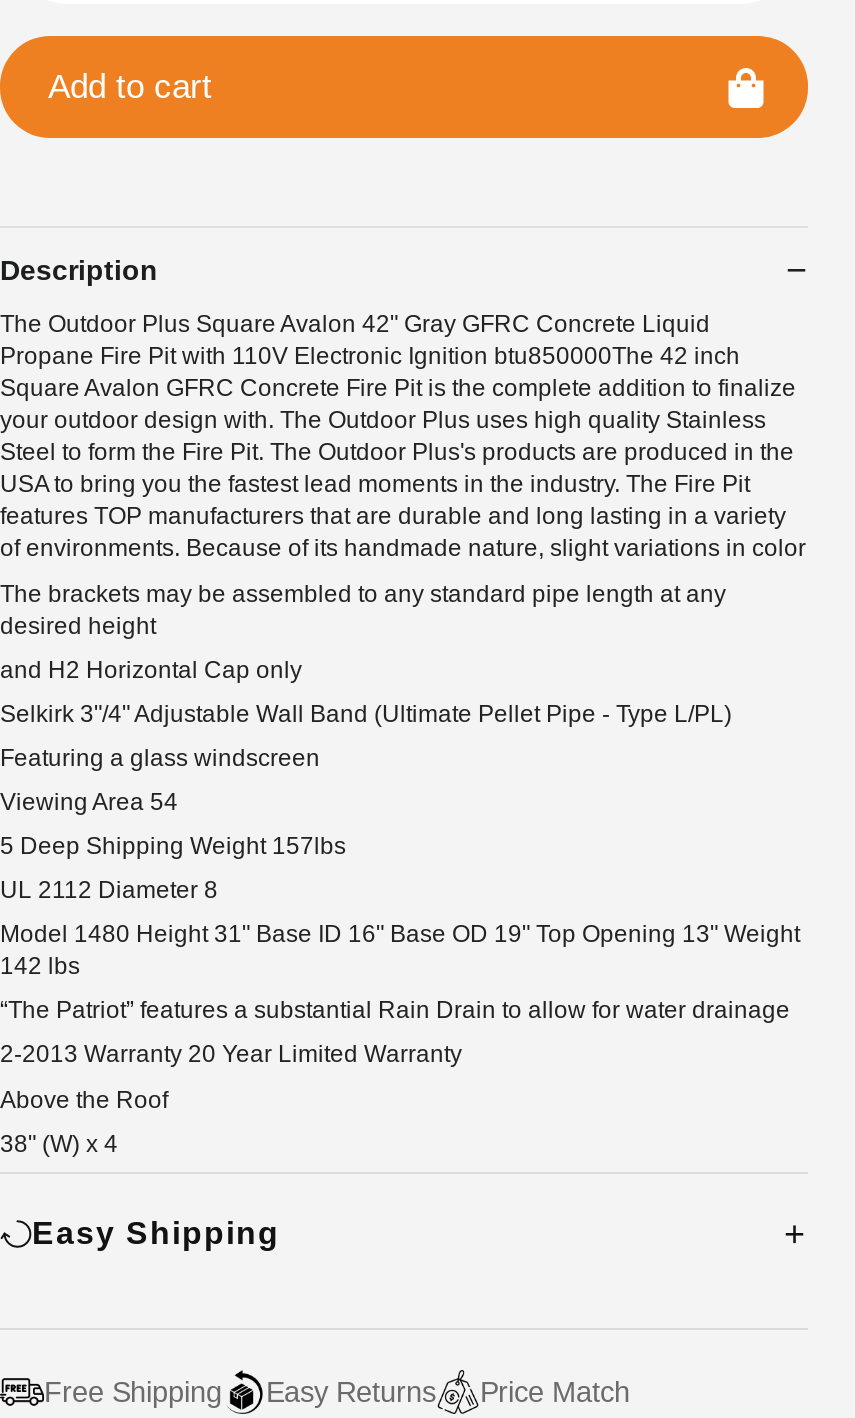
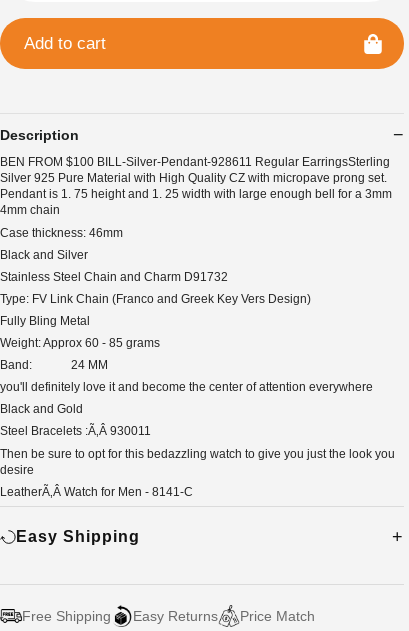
[0,311,806,563] The Outdoor Plus Square Avalon 42" Gray GFRC Concrete Liquid | Propane Fire Pit with 110V Electronic Ignition btu850000The 42 inch | Square Avalon GFRC Concrete Fire Pit is the complete addition to finalize | your outdoor design with. The Outdoor Plus uses high quality Stainless | Steel to form the Fire Pit. The Outdoor Plus's products are produced in the | USA to bring you the fastest lead moments in the industry. The Fire Pit | features TOP manufacturers that are durable and long lasting in a variety | of environments. Because of its handmade nature, slight variations in color -> [0,155,392,217] BEN FROM $100 BILL-Silver-Pendant-928611 Regular EarringsSterling | Silver 925 Pure Material with High Quality CZ with micropave prong set. | Pendant is 1. 75 height and 1. 25 width with large enough bell for a 3mm | 4mm chain
[0,579,726,639] The brackets may be assembled to any standard pipe length at any | desired height -> [0,225,123,239] Case thickness: 46mm
[0,655,302,683] and H2 Horizontal Cap only -> [0,248,88,262] Black and Silver
[0,699,732,727] Selkirk 3"/4" Adjustable Wall Band (Ultimate Pellet Pipe - Type L/PL) -> [0,270,228,284] Stainless Steel Chain and Charm D91732
[0,744,320,772] Featuring a glass windscreen -> [0,292,311,306] Type: FV Link Chain (Franco and Greek Key Vers Design)
[0,788,178,816] Viewing Area 54 -> [0,314,90,328] Fully Bling Metal
[0,832,346,860] 5 Deep Shipping Weight 157lbs -> [0,336,160,350] Weight: Approx 60 - 85 grams
[0,876,218,904] UL 2112 Diameter 8 -> [0,358,108,372] Band: 24 MM
[0,921,800,981] Model 1480 Height 31" Base ID 16" Base OD 19" Top Opening 13" Weight | 142 lbs -> [0,380,373,394] you'll definitely love it and become the center of attention everywhere
[0,997,790,1025] “The Patriot” features a substantial Rain Drain to allow for water drainage -> [0,402,83,416] Black and Gold
[0,1041,462,1069] 2-2013 Warranty 20 Year Limited Warranty -> [0,424,151,438] Steel Bracelets :Ã‚Â 930011
[0,1085,168,1113] Above the Roof -> [0,447,395,477] Then be sure to opt for this bedazzling watch to give you just the look you | desire
[0,1129,118,1157] 38" (W) x 4 -> [0,485,193,499] LeatherÃ‚Â Watch for Men - 8141-C

